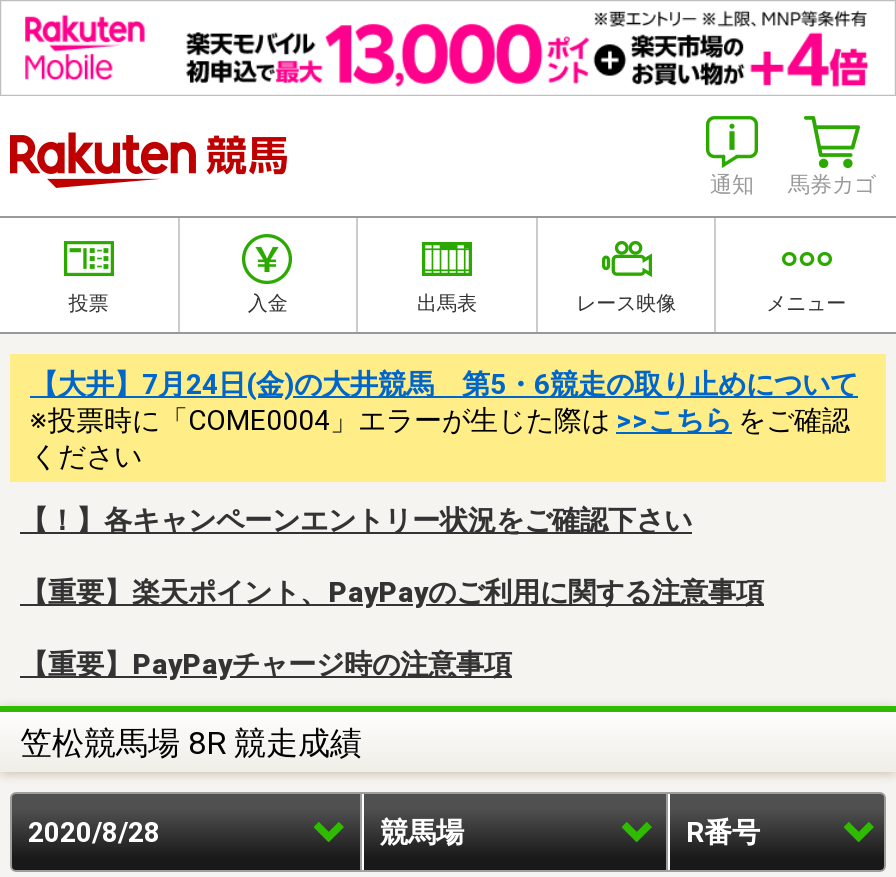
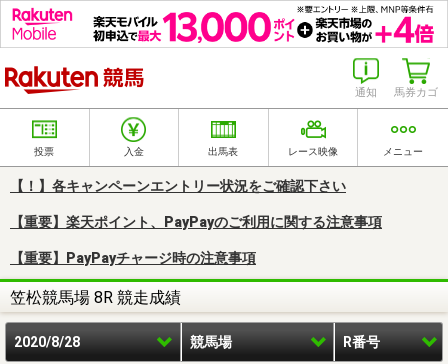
[30,368,858,472] 【大井】7月24日(金)の大井競馬 第5・6競走の取り止めについて | ※投票時に「COME0004」エラーが生じた際は>>こちらをご確認 | ください -> none

